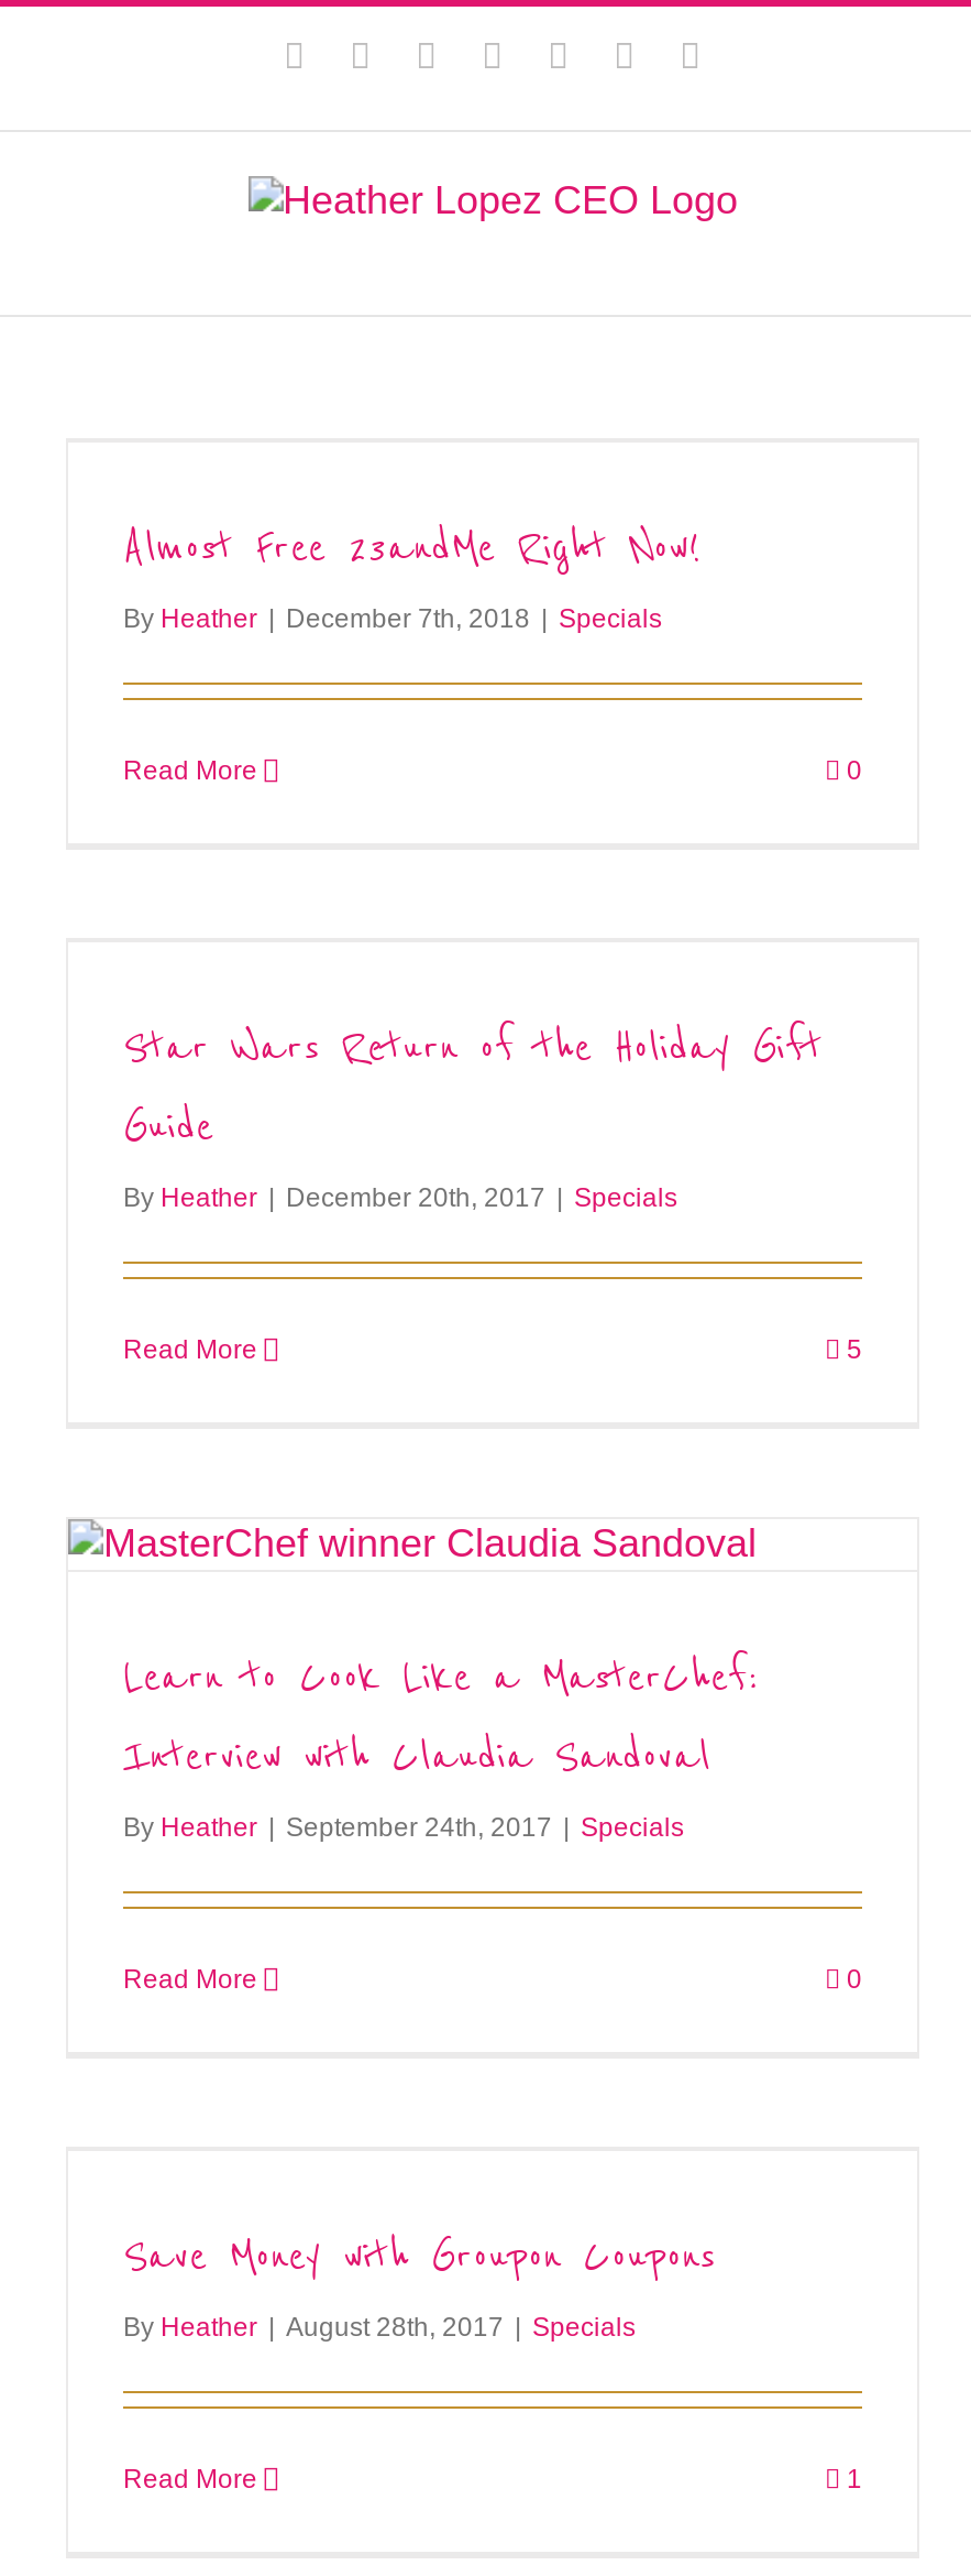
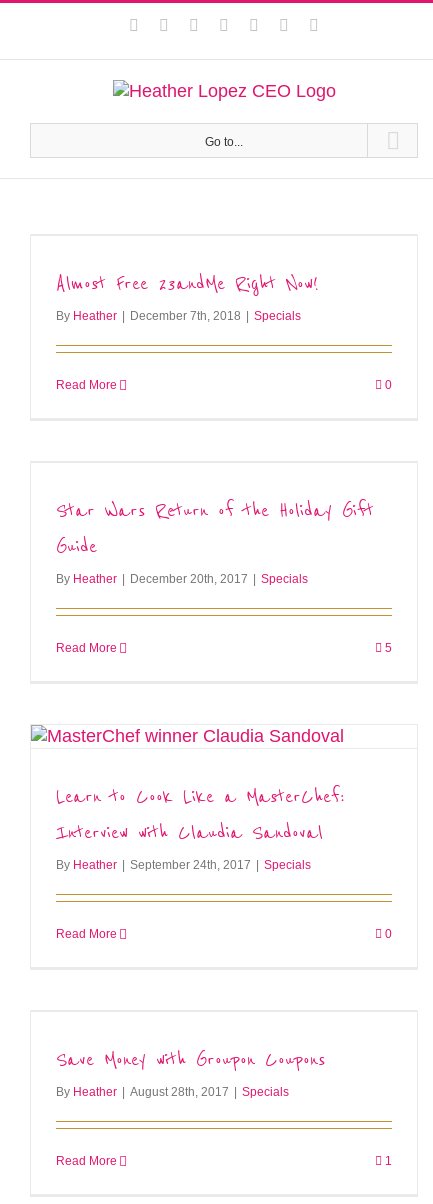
none -> [205,135,243,149] Go to...

